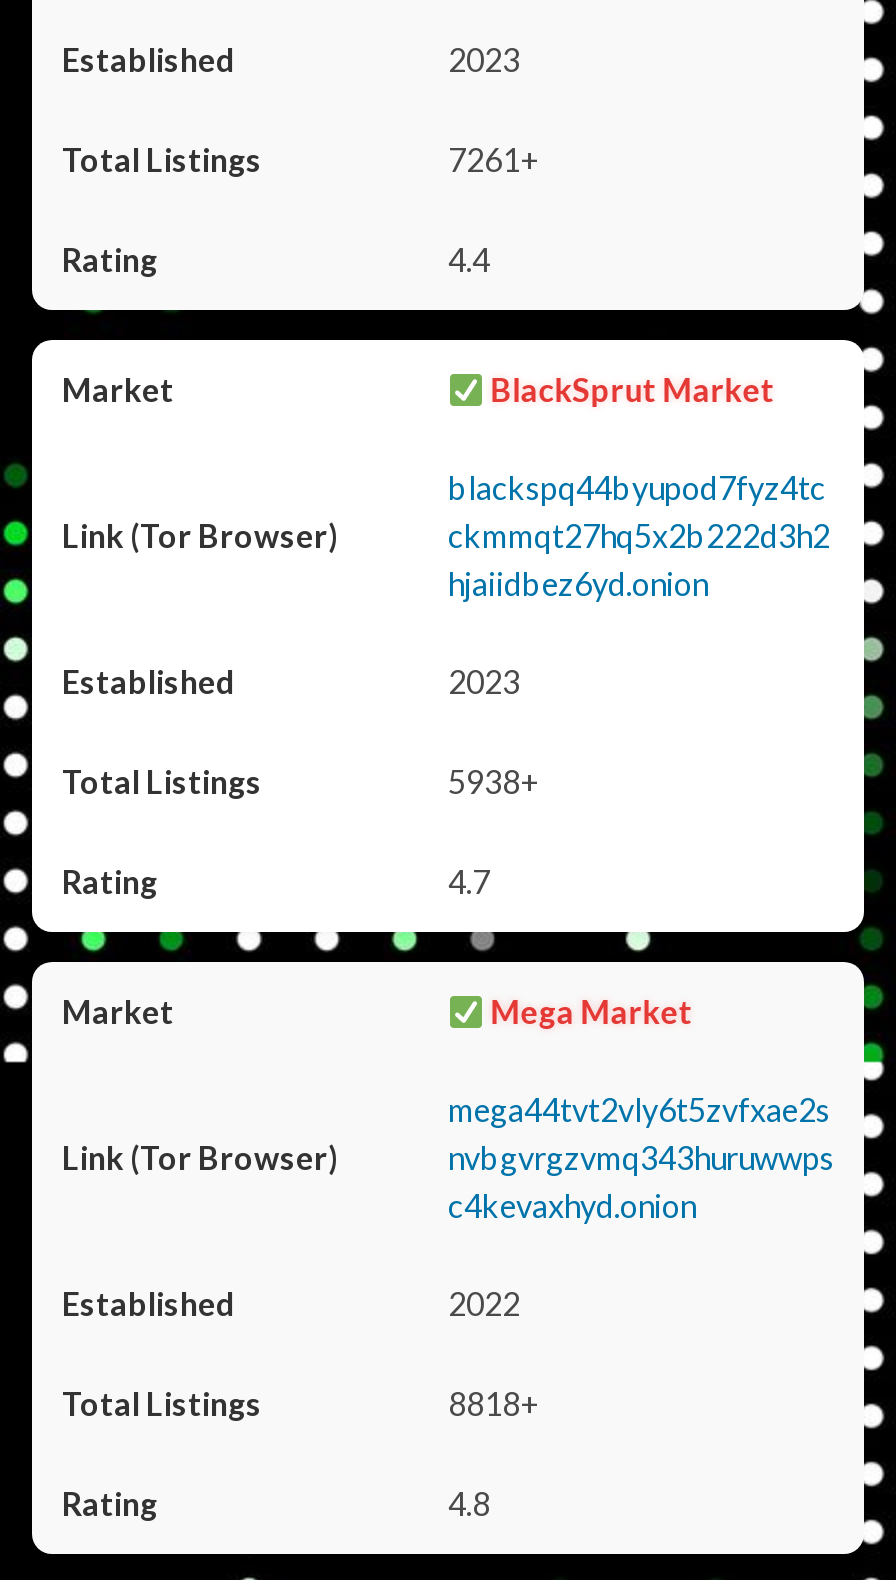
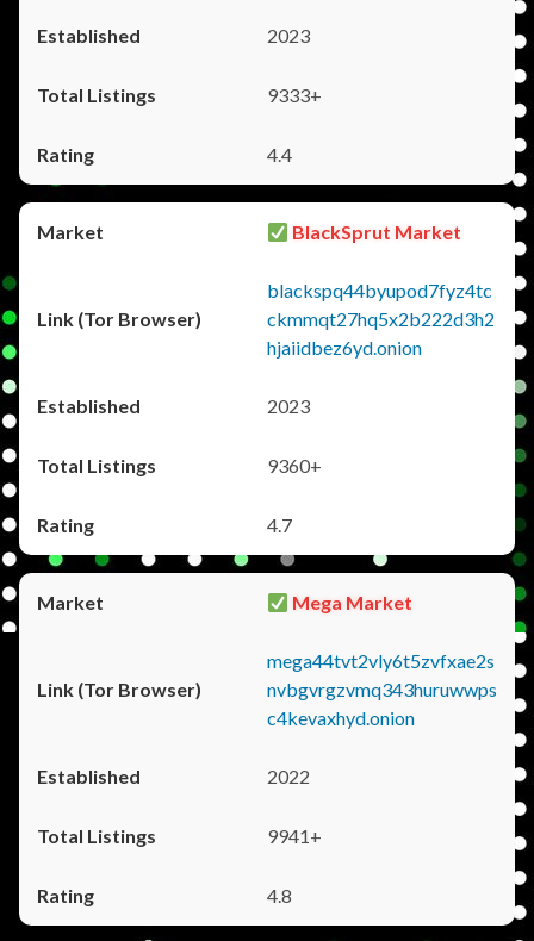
[448,140,540,178] 7261+ -> [267,83,322,106] 9333+
[448,762,540,800] 5938+ -> [267,454,322,476] 9360+
[448,1384,540,1422] 8818+ -> [267,824,322,847] 9941+

